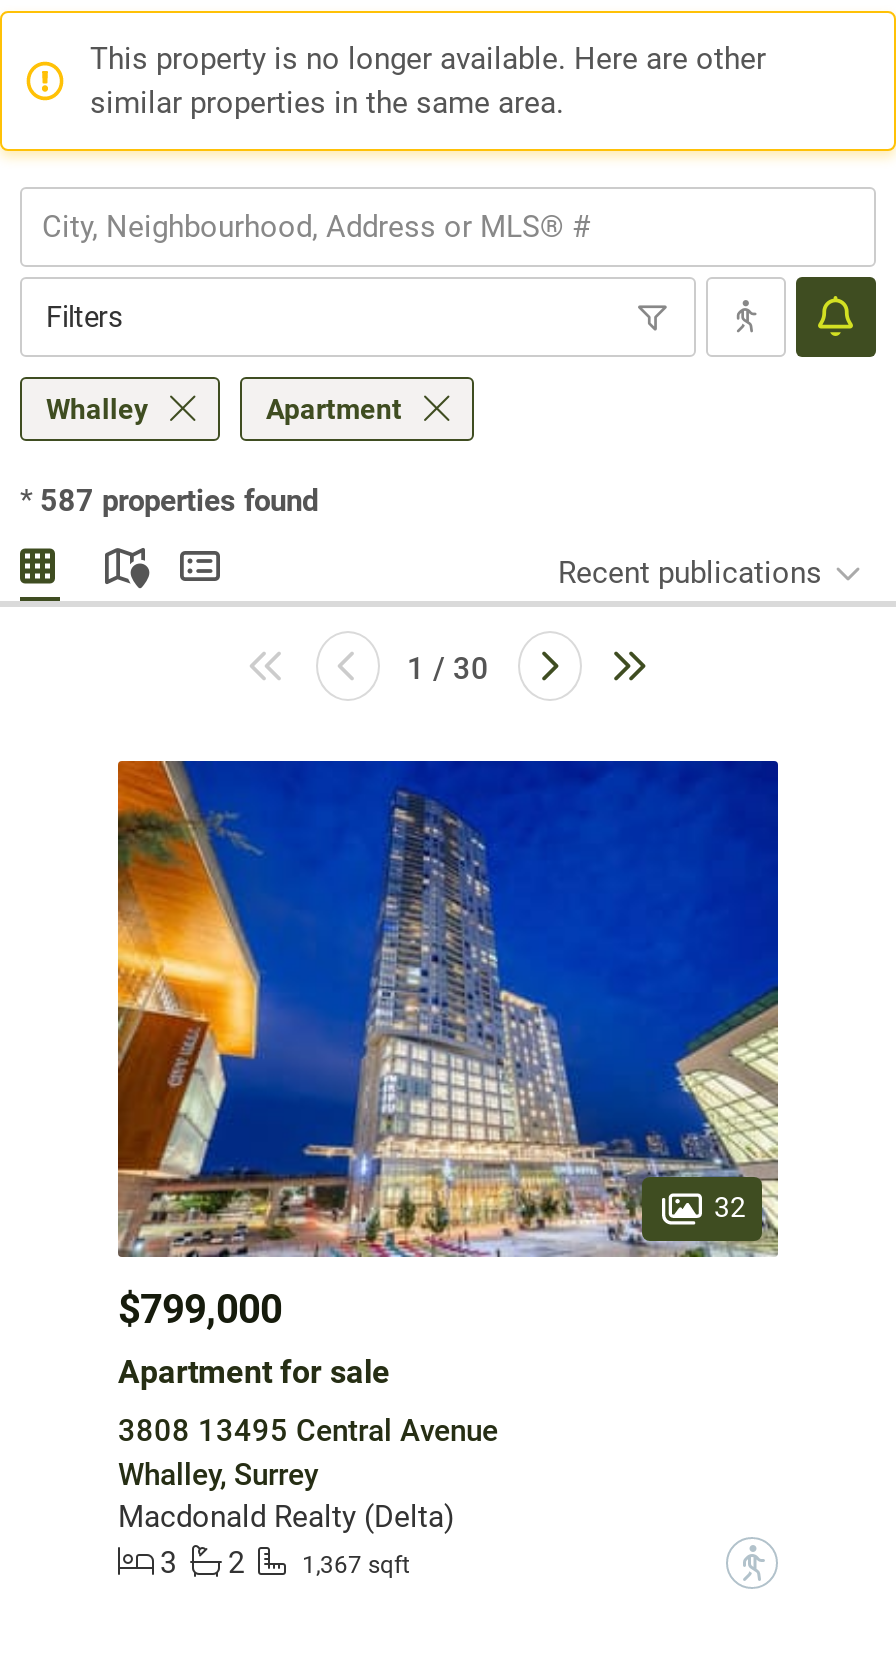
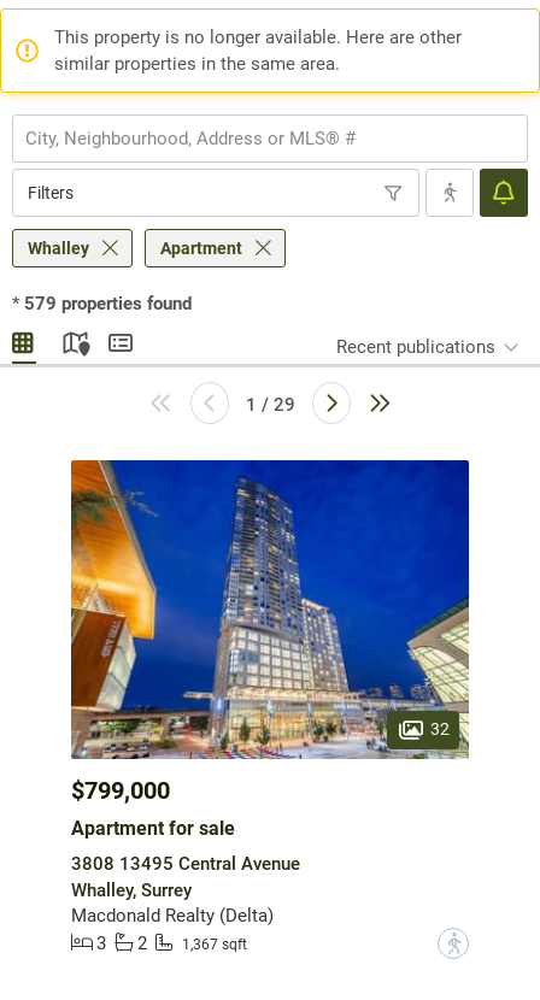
[20,483,318,519] * 587 properties found -> [12,293,192,314] * 579 properties found
[407,651,489,687] 1 / 30 -> [245,394,295,416] 1 / 29

